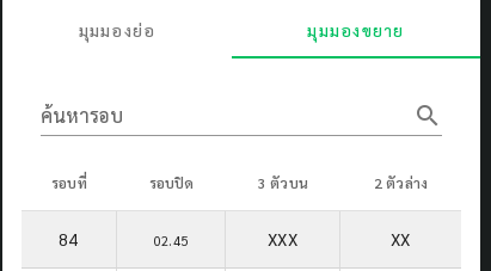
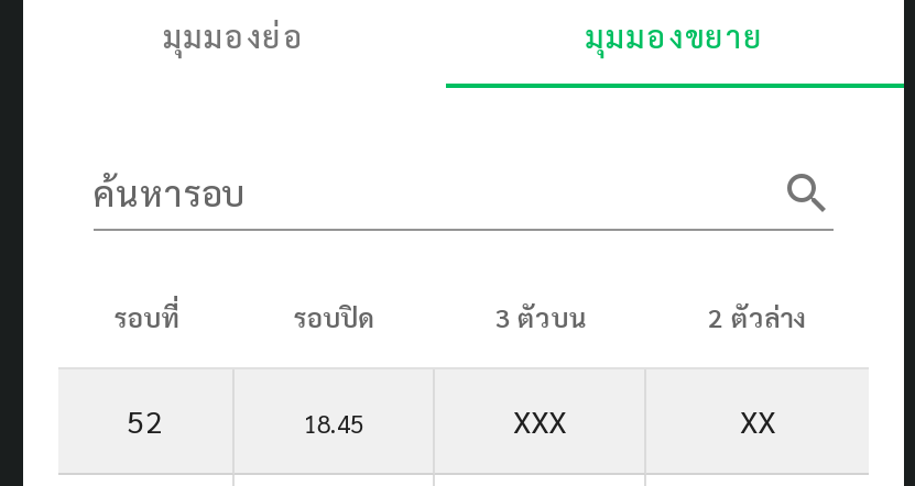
[59,228,78,249] 84 -> [128,400,163,439] 52
[154,231,187,249] 02.45 -> [303,406,364,439] 18.45

